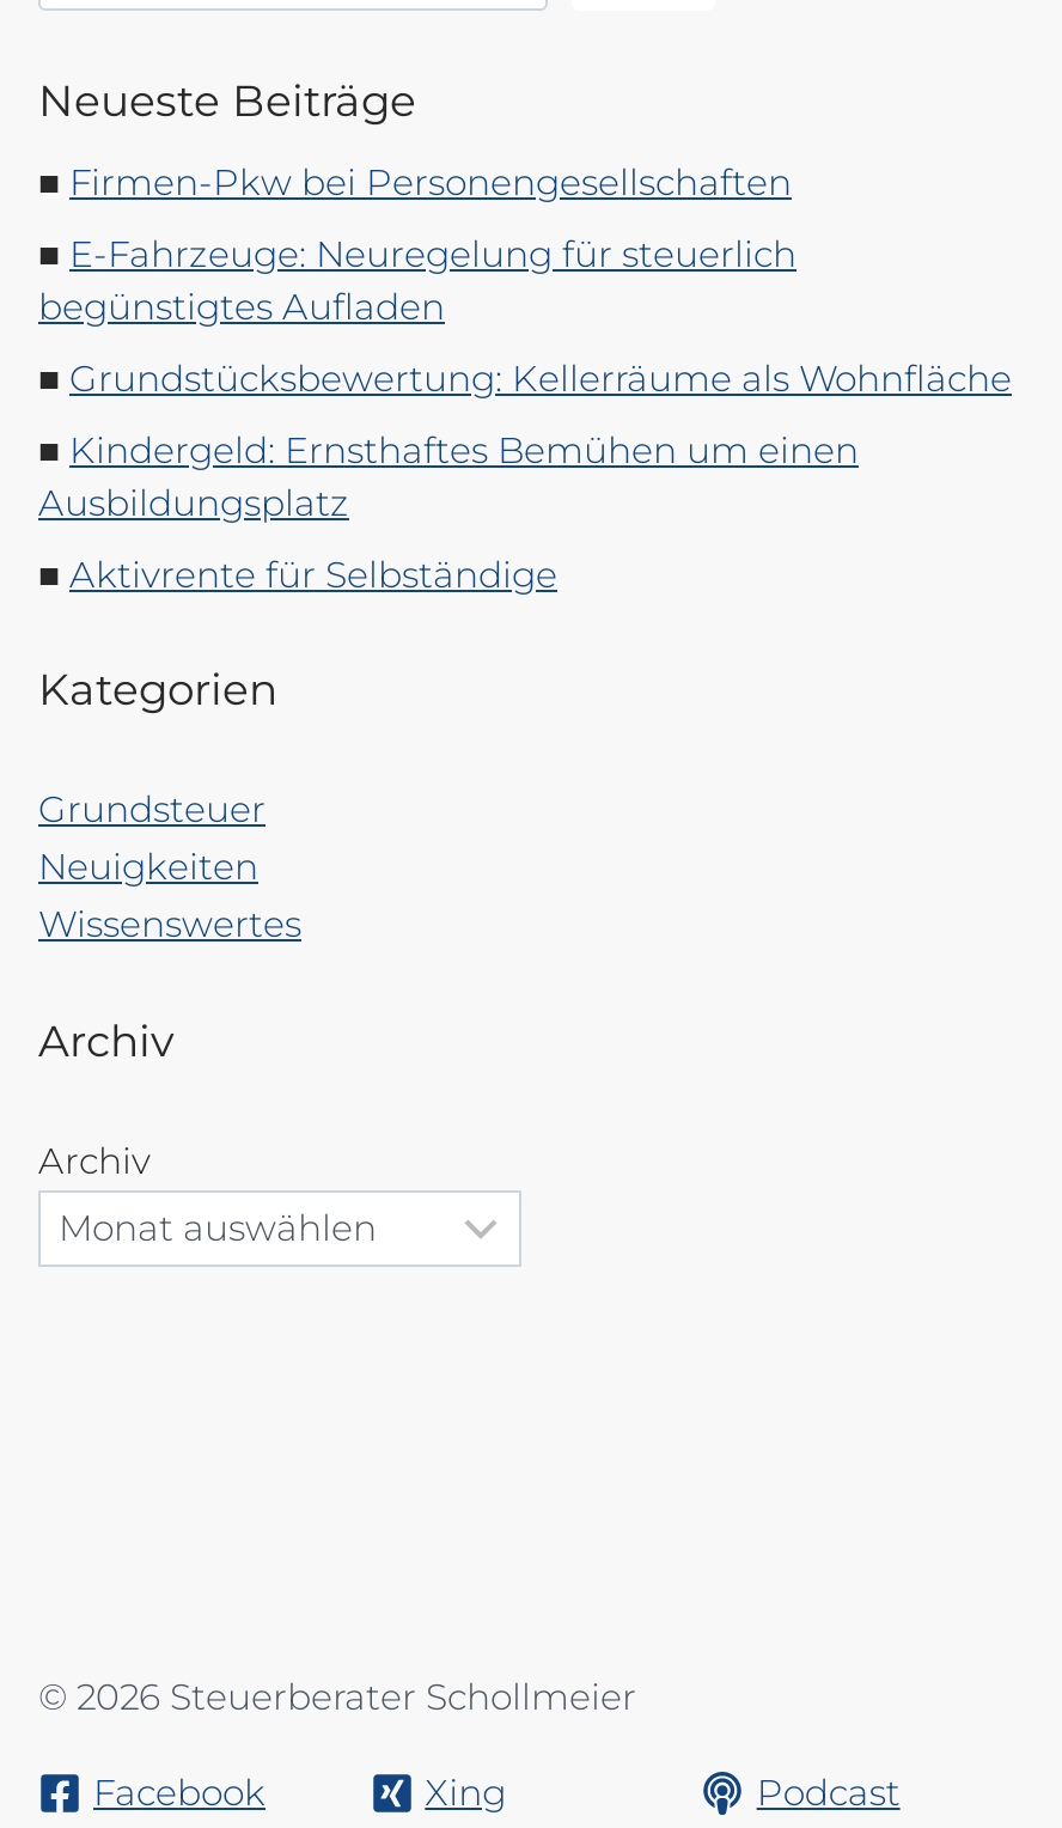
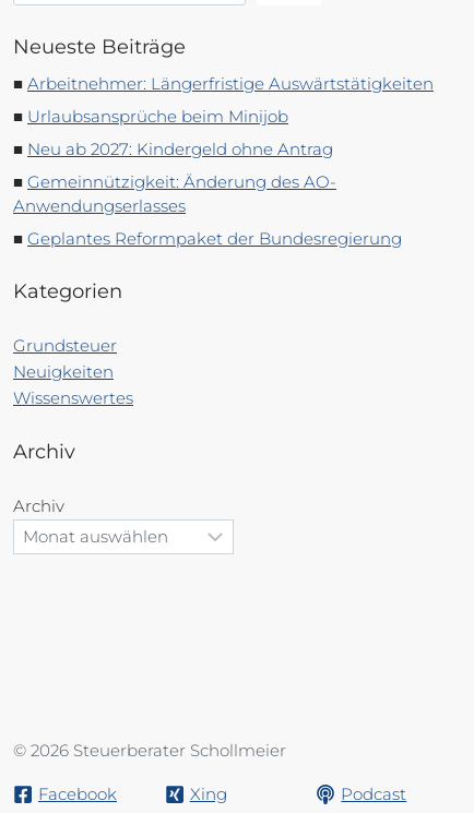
[69,159,792,205] Firmen-Pkw bei Personengesellschaften -> [27,73,434,94] Arbeitnehmer: Längerfristige Auswärtstätigkeiten
[38,231,797,329] E-Fahrzeuge: Neuregelung für steuerlich | begünstigtes Aufladen -> [27,106,288,127] Urlaubsansprüche beim Minijob
[69,355,1012,401] Grundstücksbewertung: Kellerräume als Wohnfläche -> [27,139,333,159] Neu ab 2027: Kindergeld ohne Antrag
[38,427,859,525] Kindergeld: Ernsthaftes Bemühen um einen | Ausbildungsplatz -> [13,171,336,216] Gemeinnützigkeit: Änderung des AO- | Anwendungserlasses
[69,552,557,597] Aktivrente für Selbständige -> [27,228,402,249] Geplantes Reformpaket der Bundesregierung

